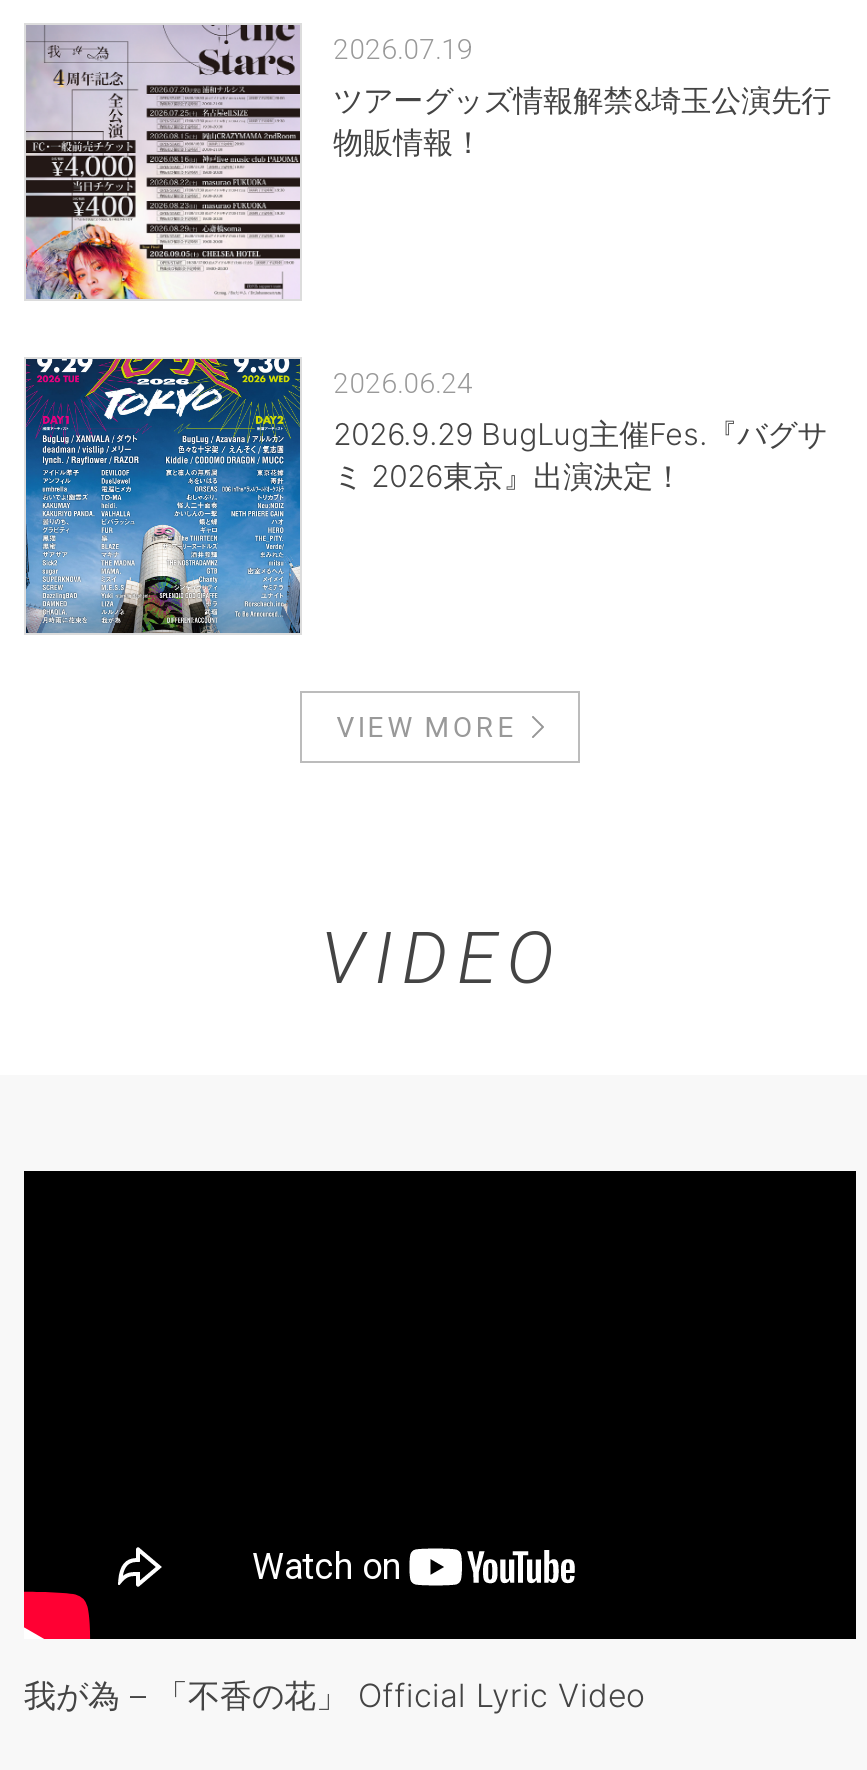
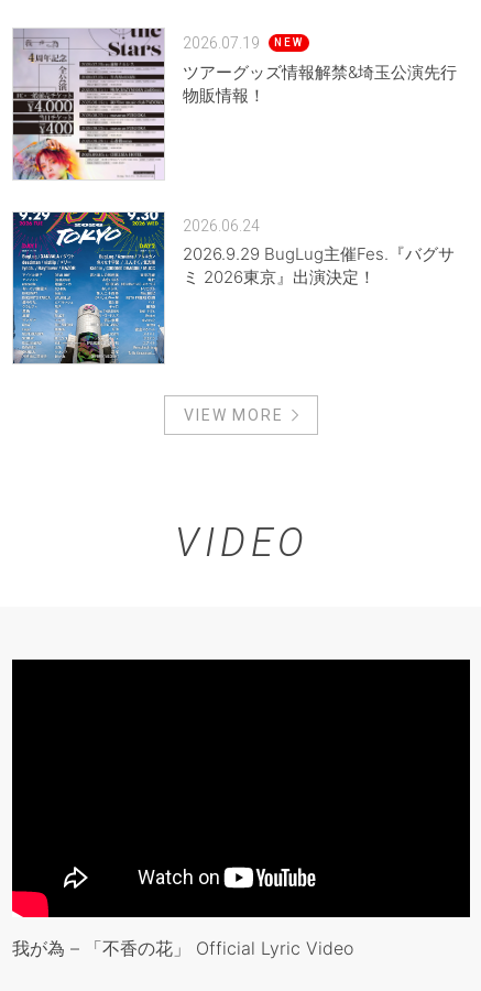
none -> [275,37,303,49] NEW

